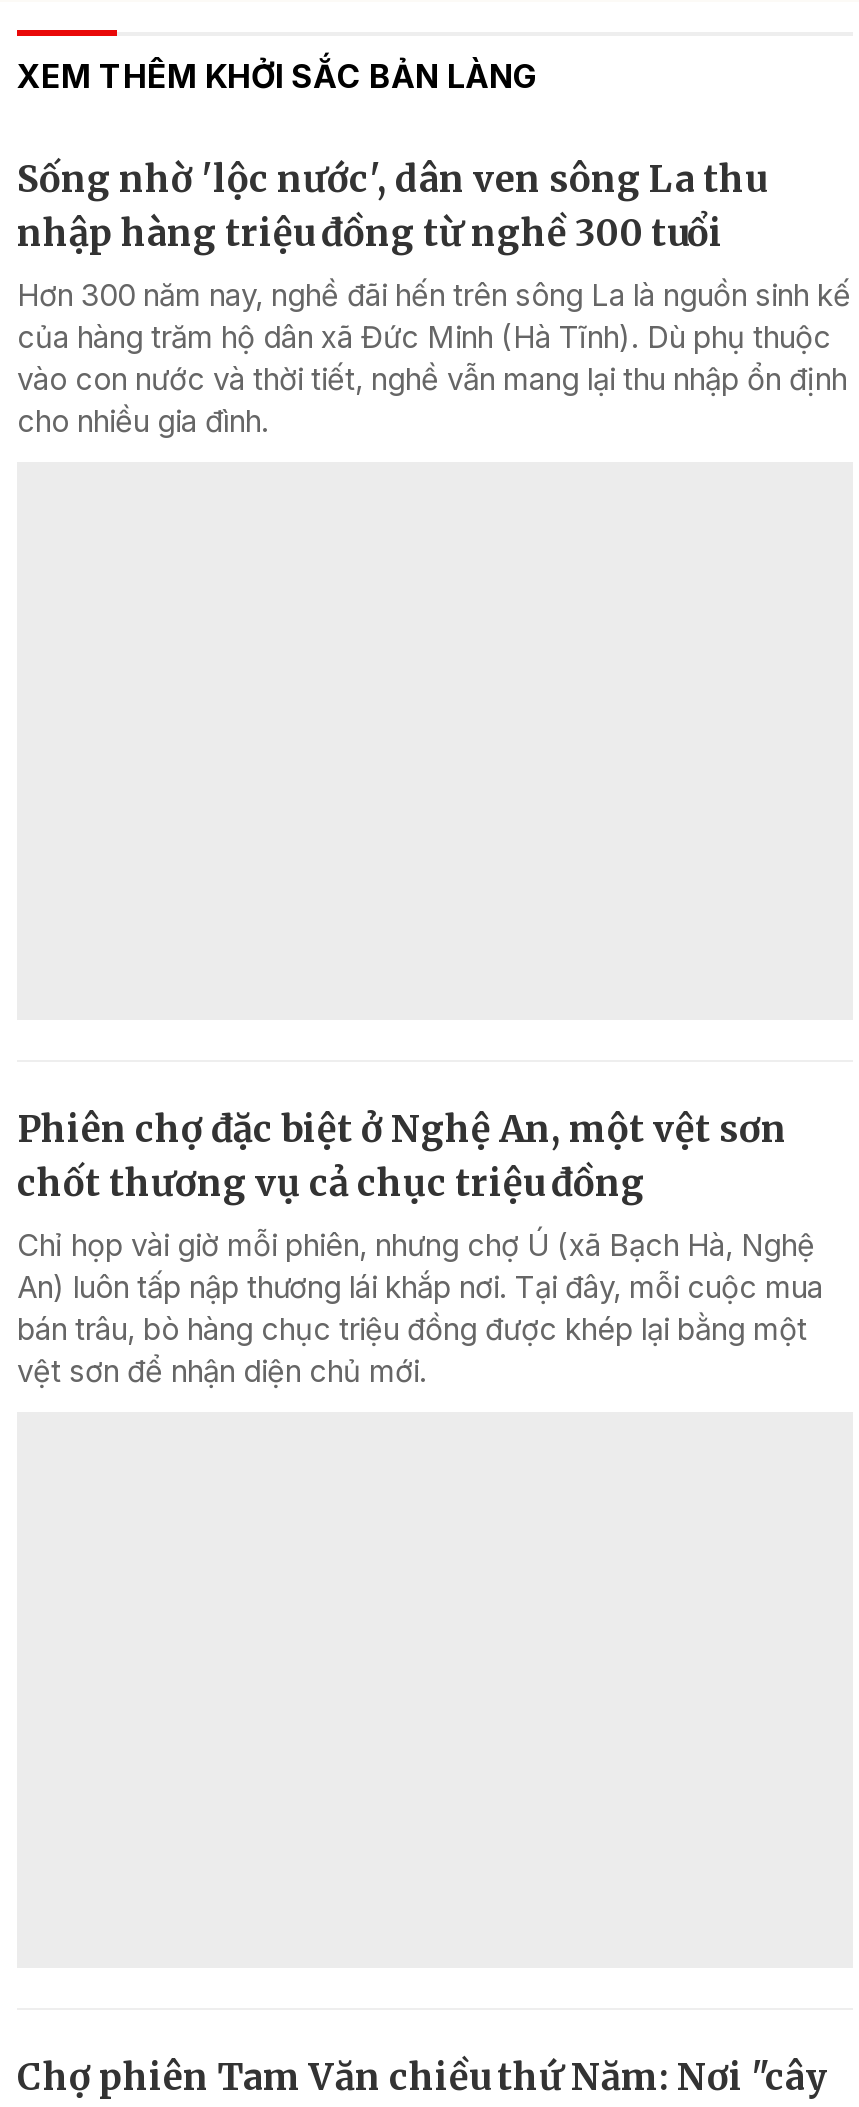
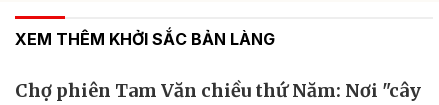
[17,156,851,440] Sống nhờ 'lộc nước', dân ven sông La thu | nhập hàng triệu đồng từ nghề 300 tuổi | Hơn 300 năm nay, nghề đãi hến trên sông La là nguồn sinh kế | của hàng trăm hộ dân xã Đức Minh (Hà Tĩnh). Dù phụ thuộc | vào con nước và thời tiết, nghề vẫn mang lại thu nhập ổn định | cho nhiều gia đình. -> none
[17,1105,823,1389] Phiên chợ đặc biệt ở Nghệ An, một vệt sơn | chốt thương vụ cả chục triệu đồng | Chỉ họp vài giờ mỗi phiên, nhưng chợ Ú (xã Bạch Hà, Nghệ | An) luôn tấp nập thương lái khắp nơi. Tại đây, mỗi cuộc mua | bán trâu, bò hàng chục triệu đồng được khép lại bằng một | vệt sơn để nhận diện chủ mới. -> none

